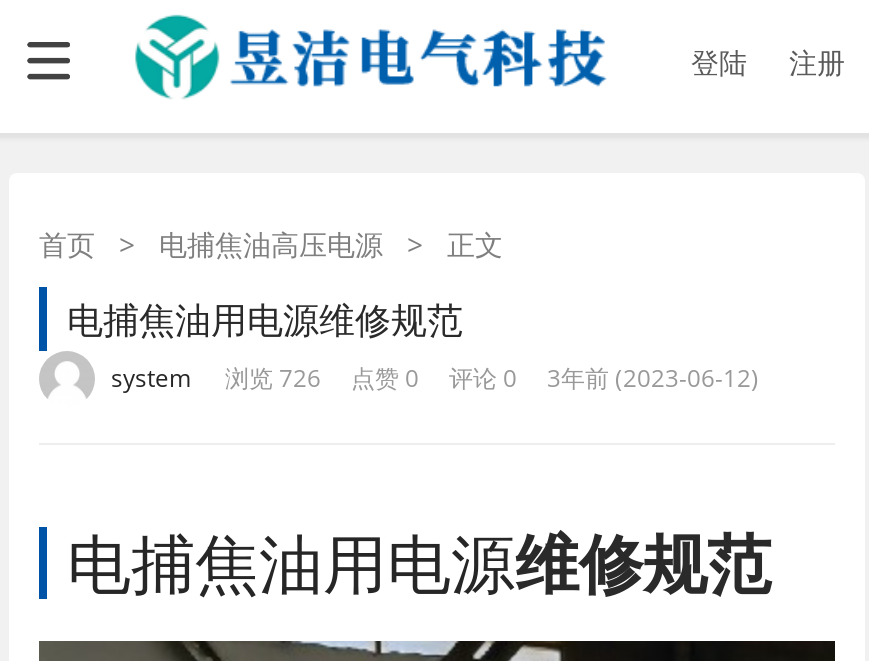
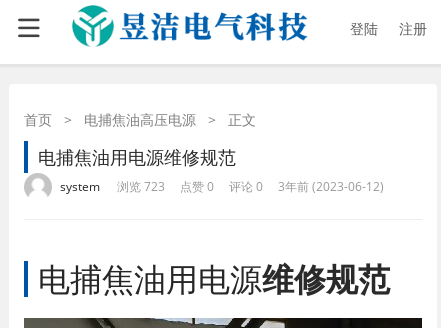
[111,359,759,395] system · 浏览 726 · 点赞 0 · 评论 0 · 3年前 (2023-06-12) -> [60,177,384,195] system · 浏览 723 · 点赞 0 · 评论 0 · 3年前 (2023-06-12)

